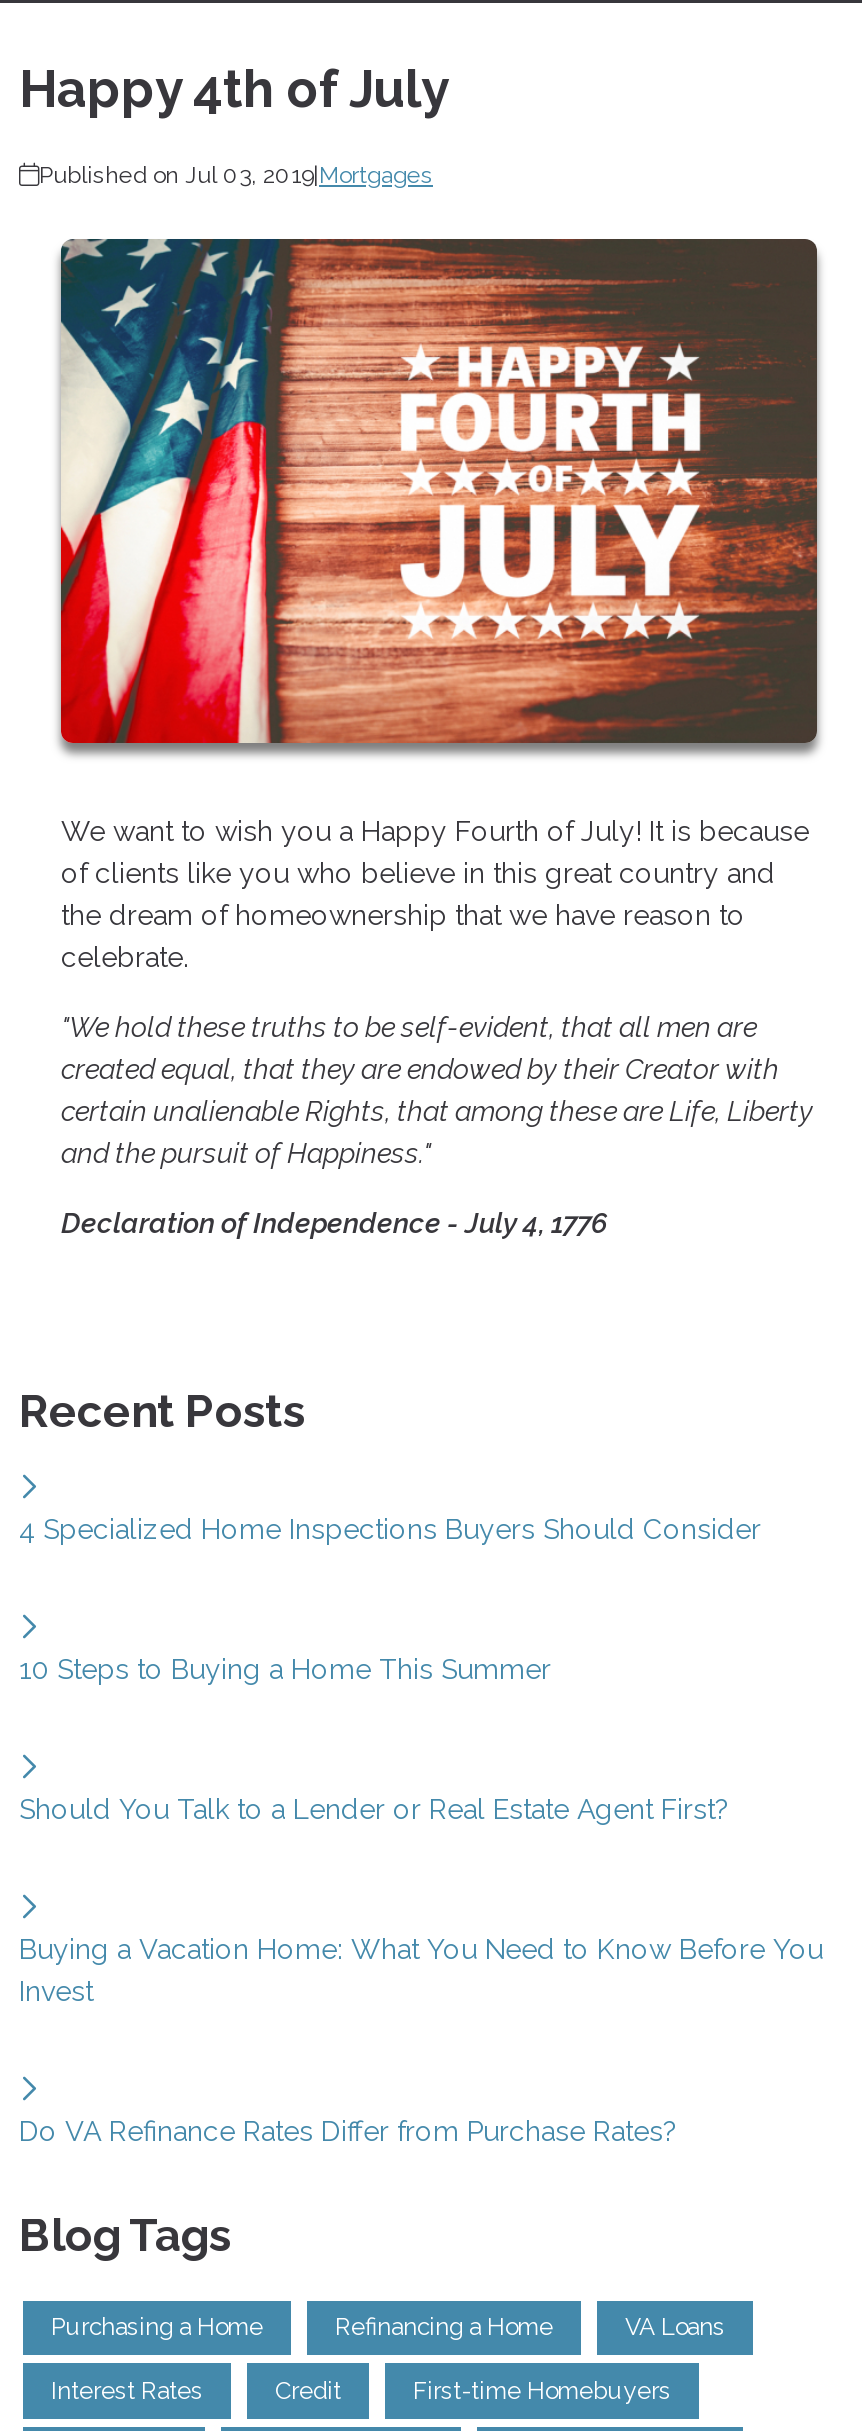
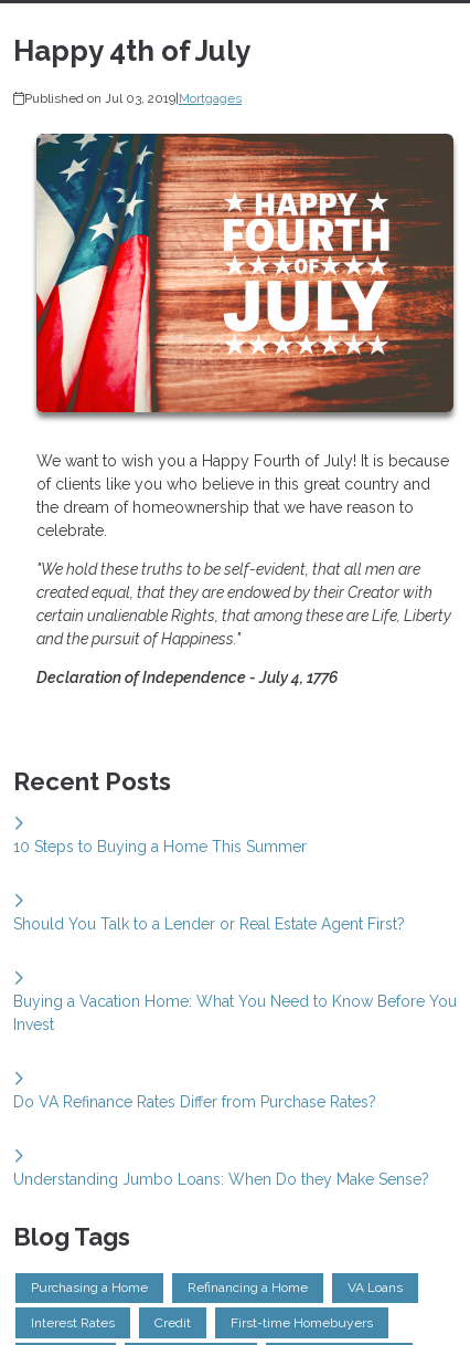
[19,1513,761,1545] 4 Specialized Home Inspections Buyers Should Consider -> none
moved [19,1653,823,2147] -> [13,838,457,1110]: 10 Steps to Buying a Home This Summer | Should You Talk to a Lender or Real Estate Agent First? | Buying a Vacation Home: What You Need to Know Before You | Invest | Do VA Refinance Rates Differ from Purchase Rates?
none -> [13,1170,429,1188] Understanding Jumbo Loans: When Do they Make Sense?

